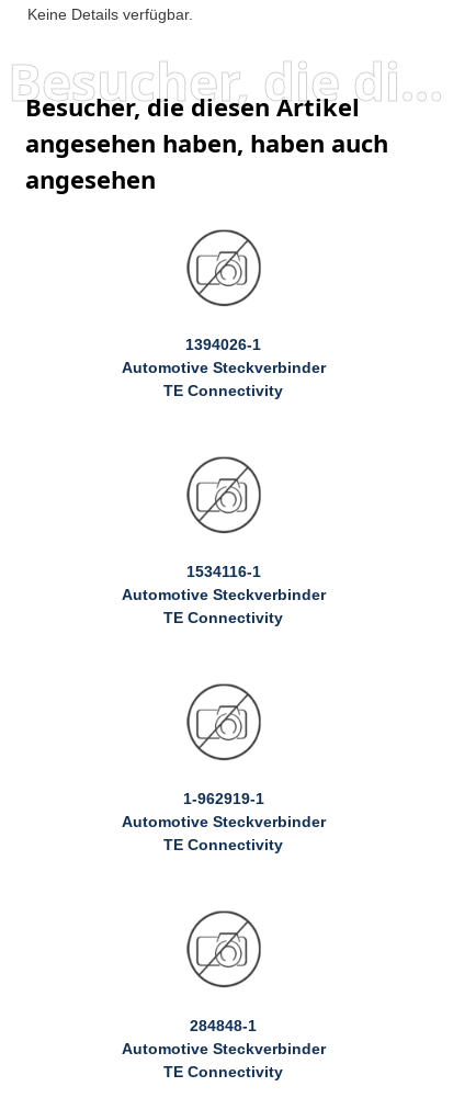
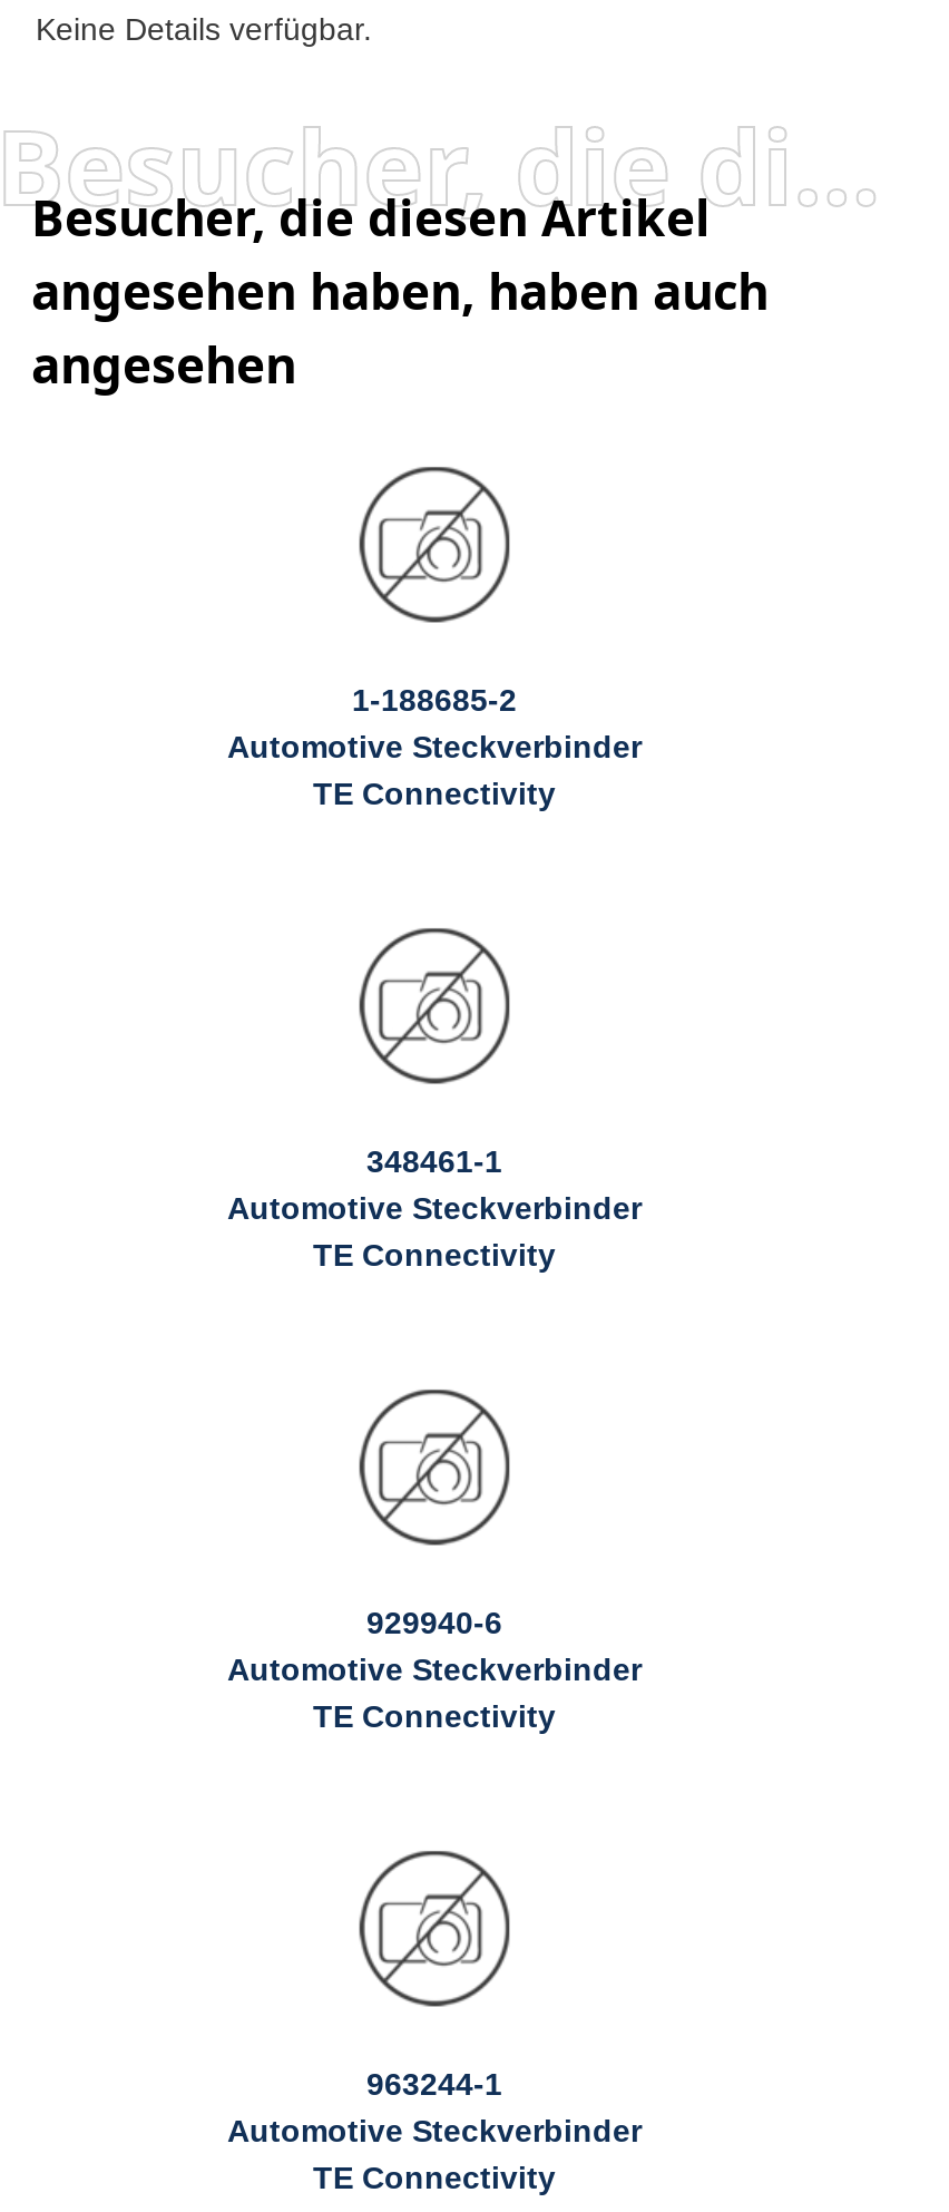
[186,335,262,353] 1394026-1 -> [352,682,517,717] 1-188685-2
[186,562,261,580] 1534116-1 -> [366,1143,502,1179] 348461-1
[183,790,264,807] 1-962919-1 -> [366,1604,502,1640] 929940-6
[190,1017,257,1034] 284848-1 -> [366,2066,502,2101] 963244-1

